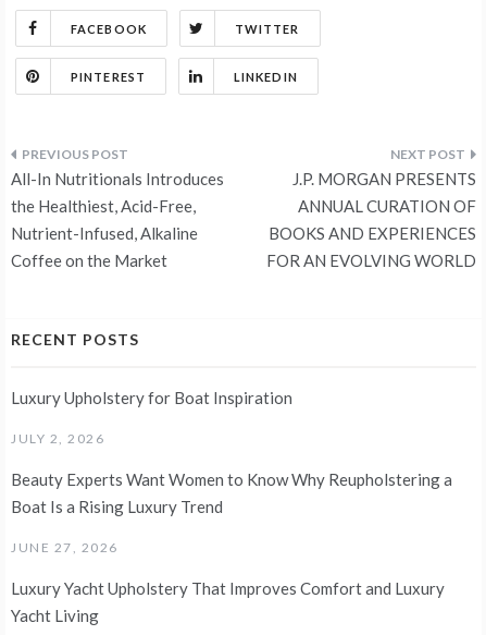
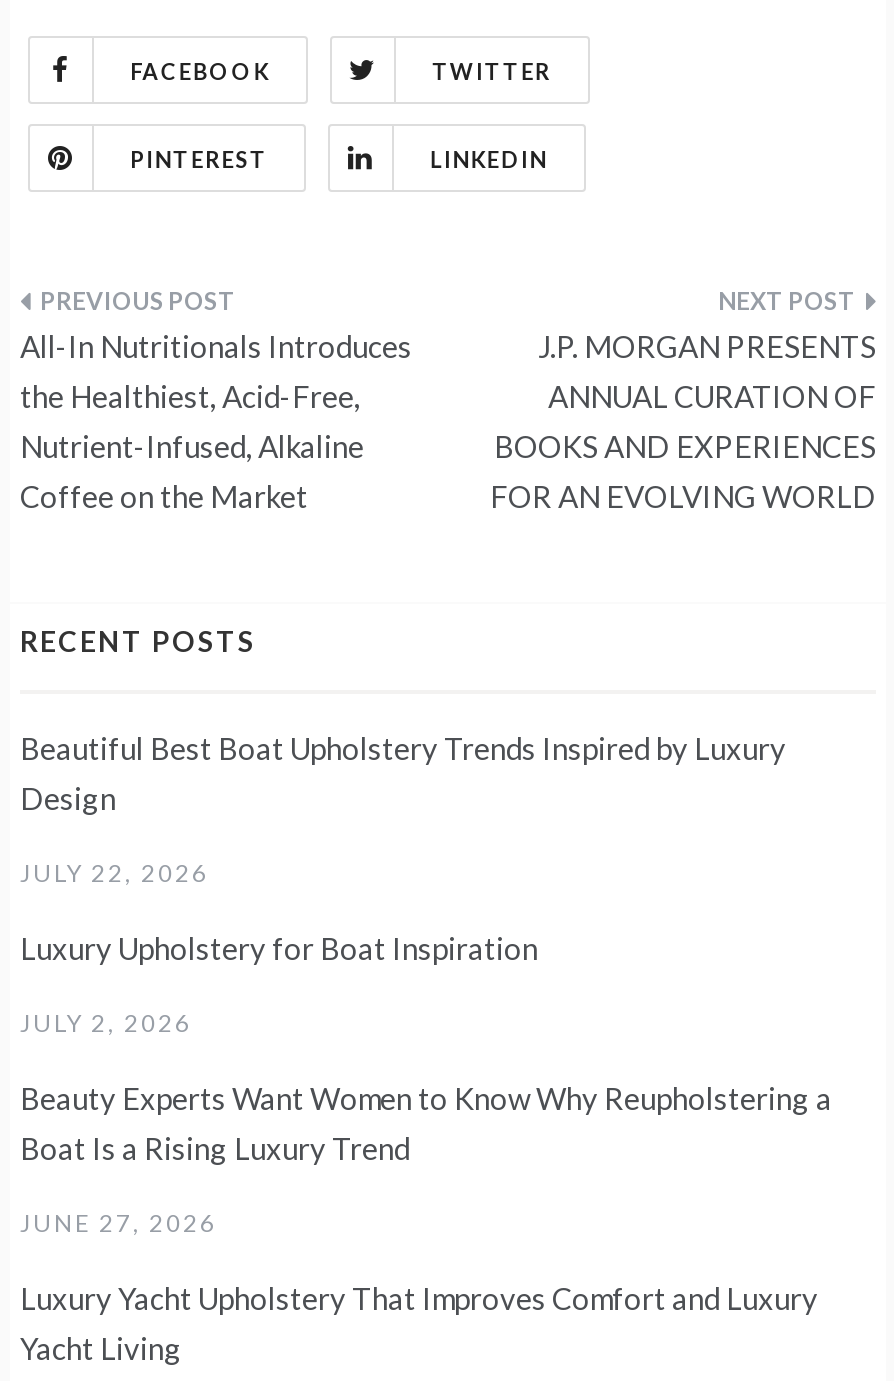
none -> [20,730,786,888] Beautiful Best Boat Upholstery Trends Inspired by Luxury | Design | JULY 22, 2026

